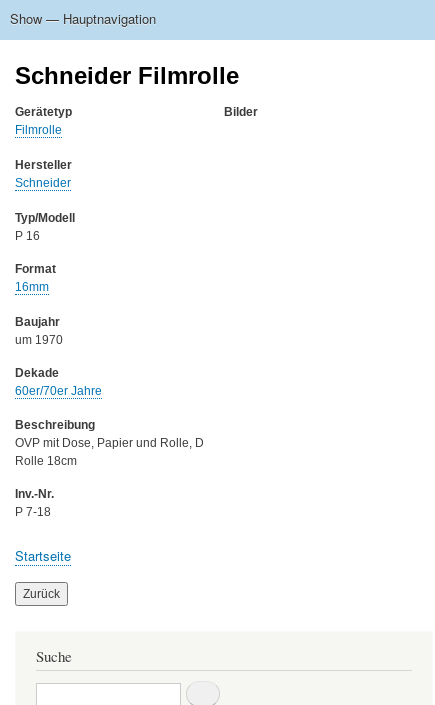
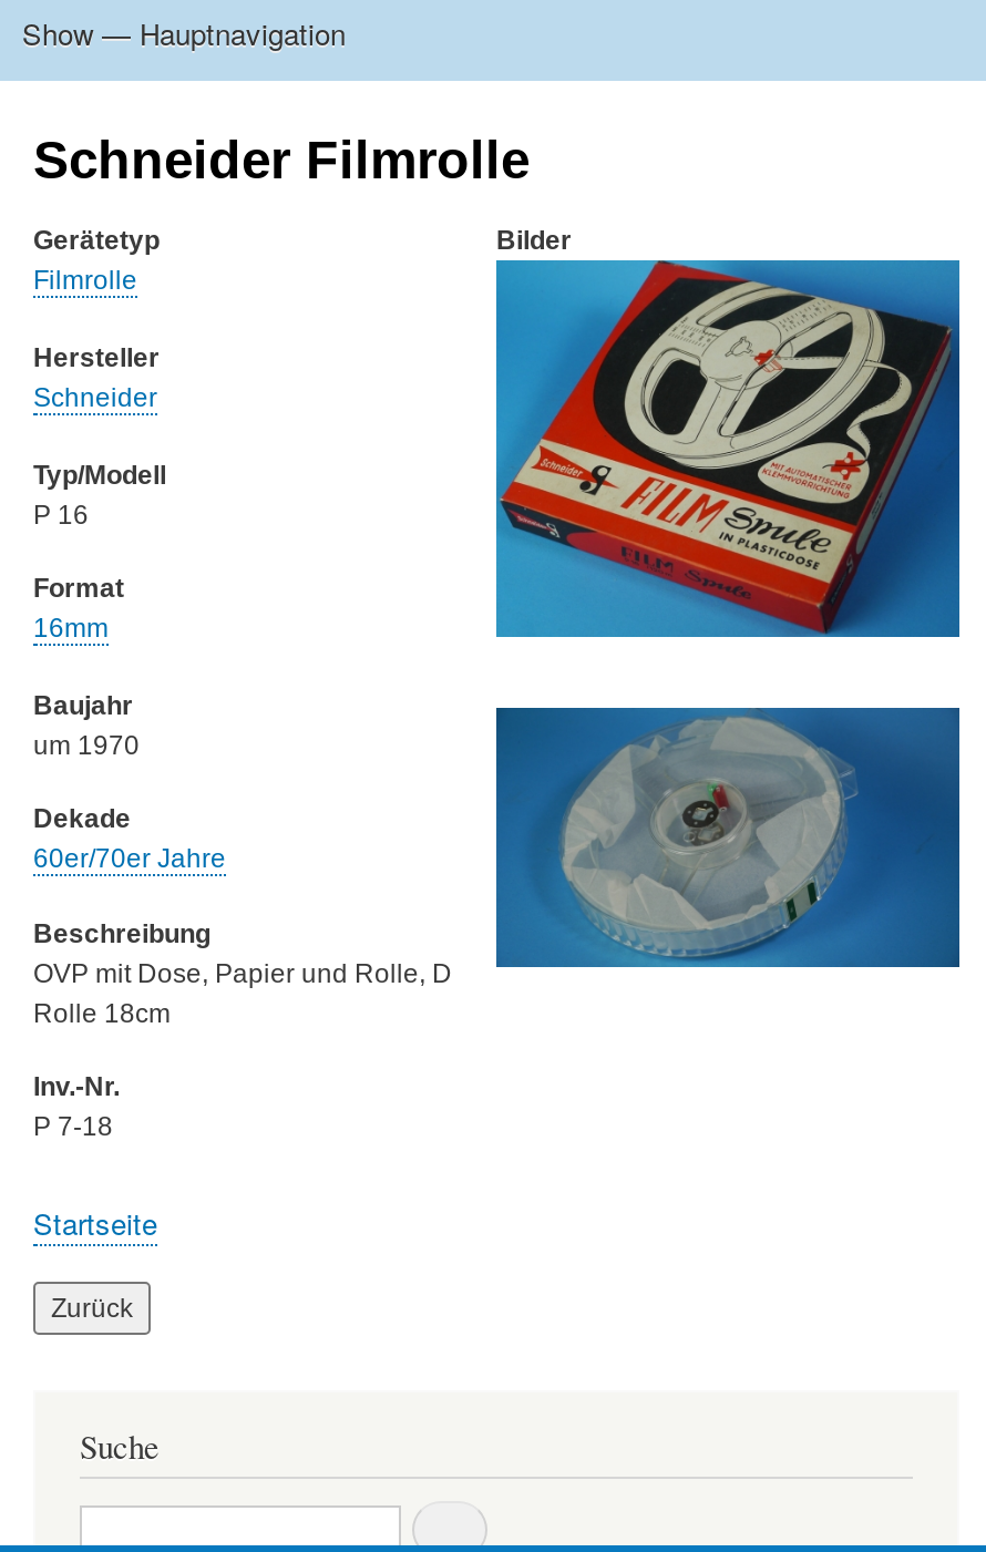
none -> [494,258,962,639] [image]
none -> [494,706,962,969] [image]

